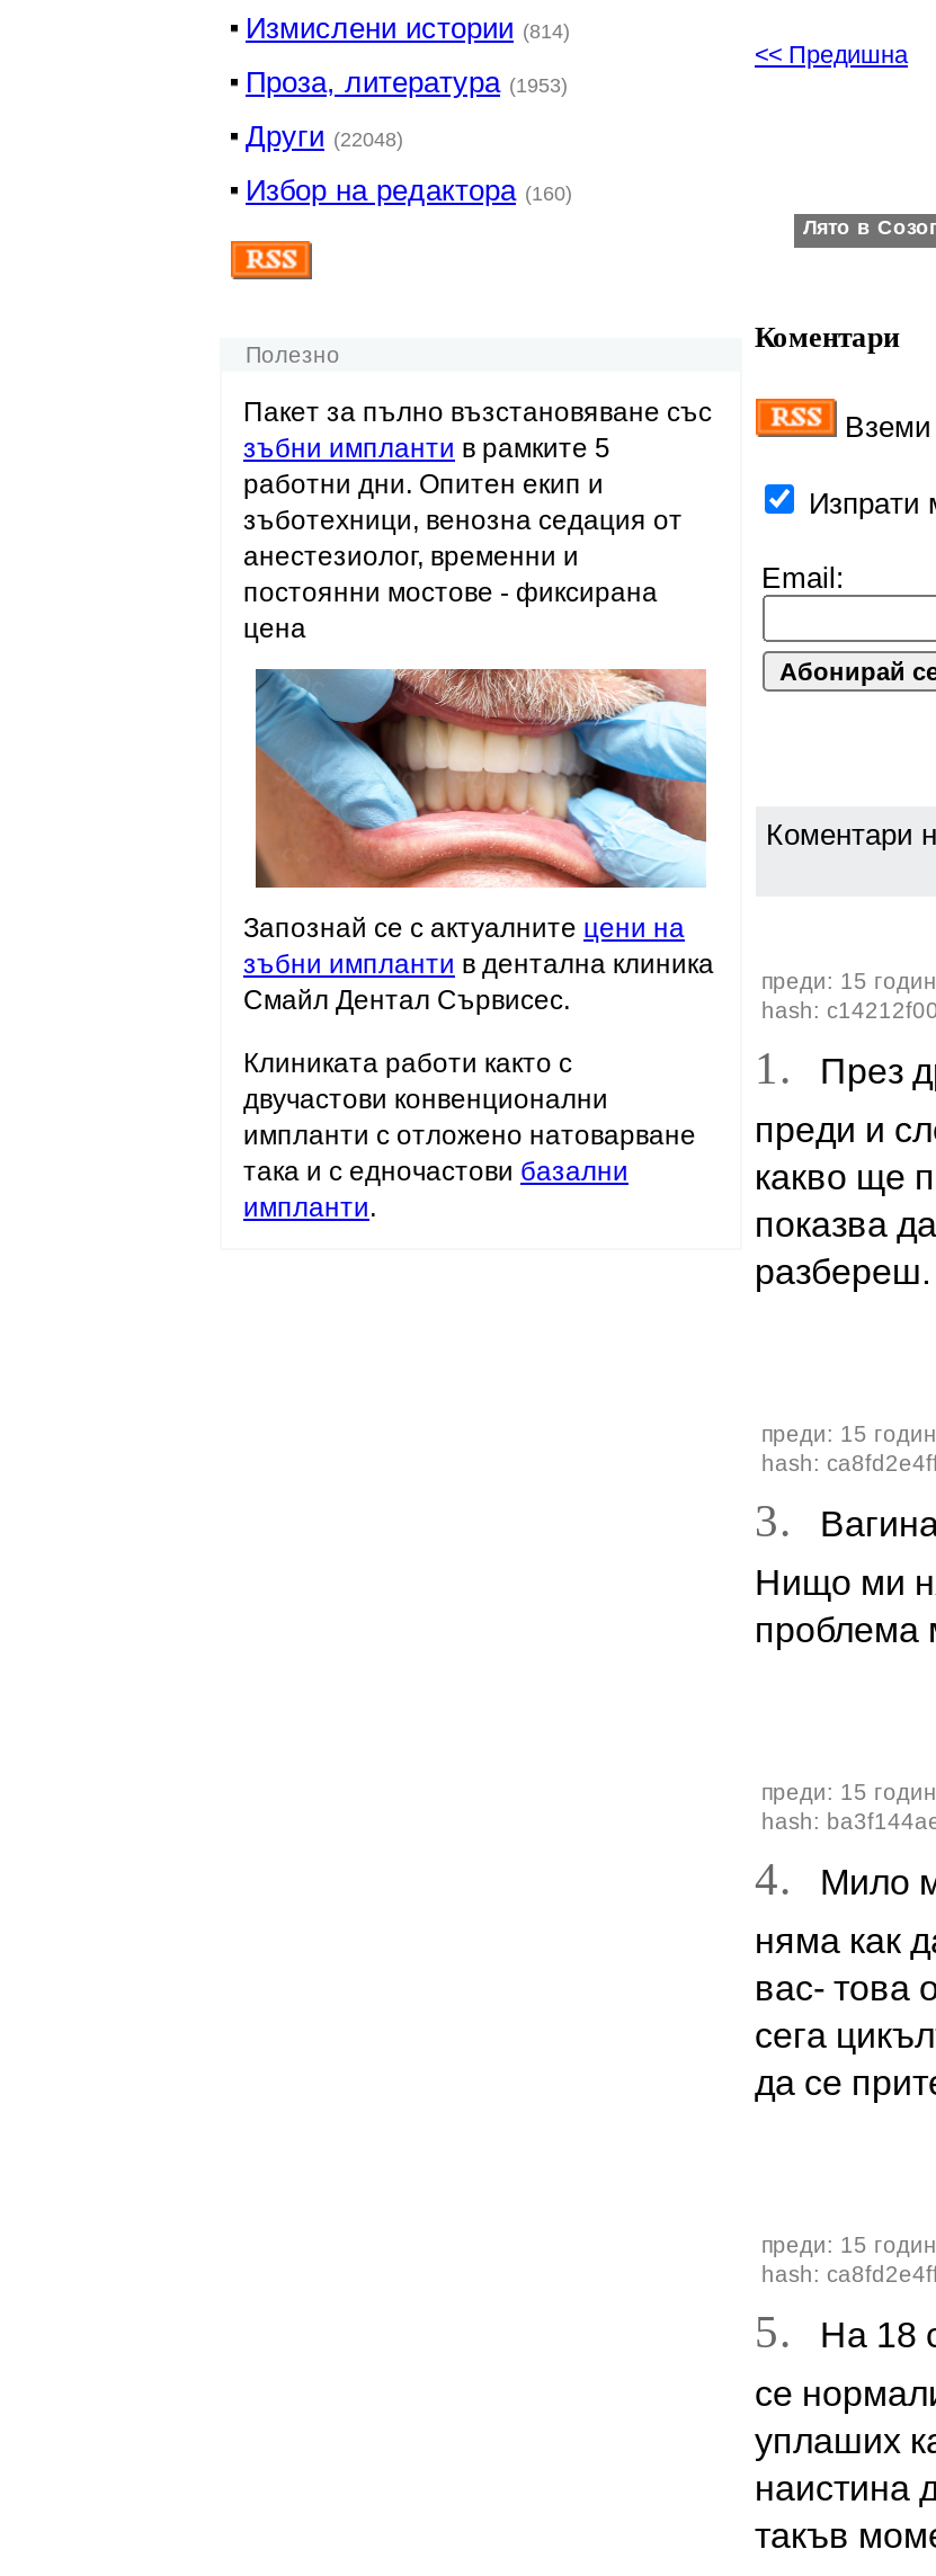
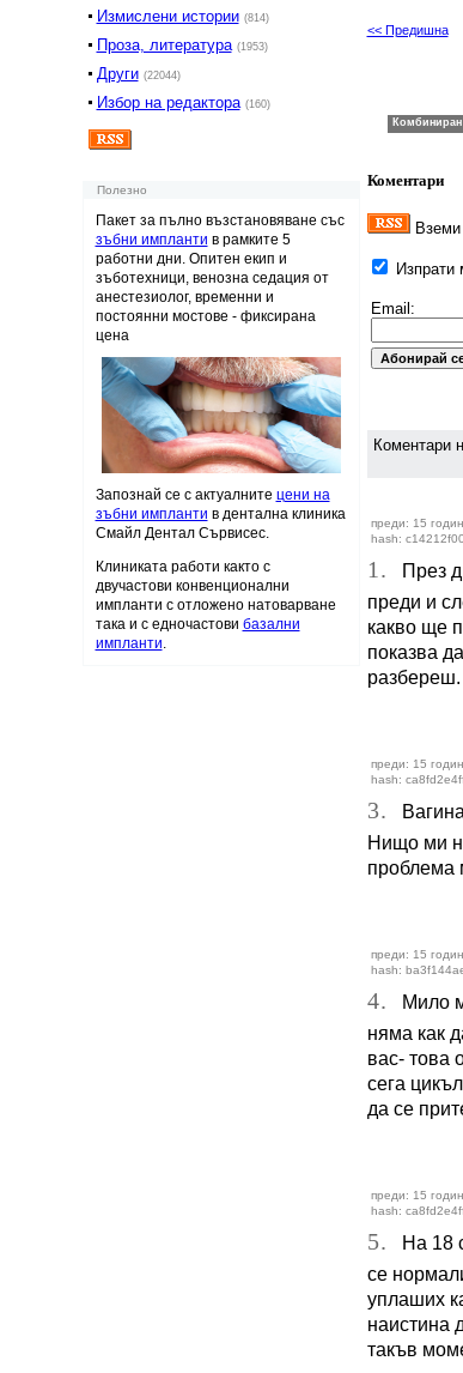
[246,119,403,153] Други (22048) -> [96,65,180,83] Други (22044)

